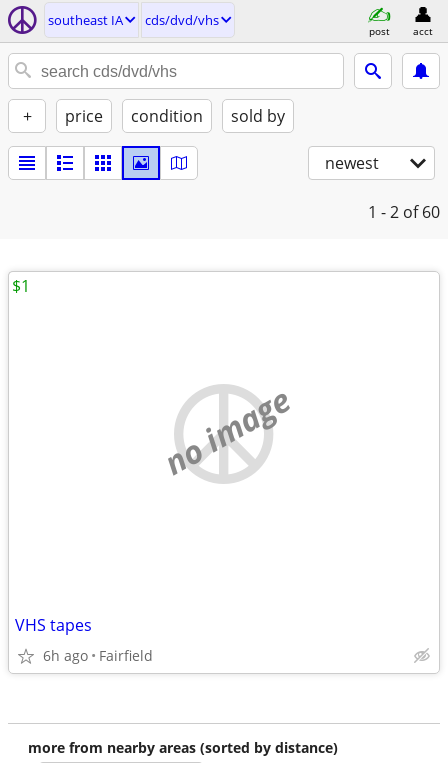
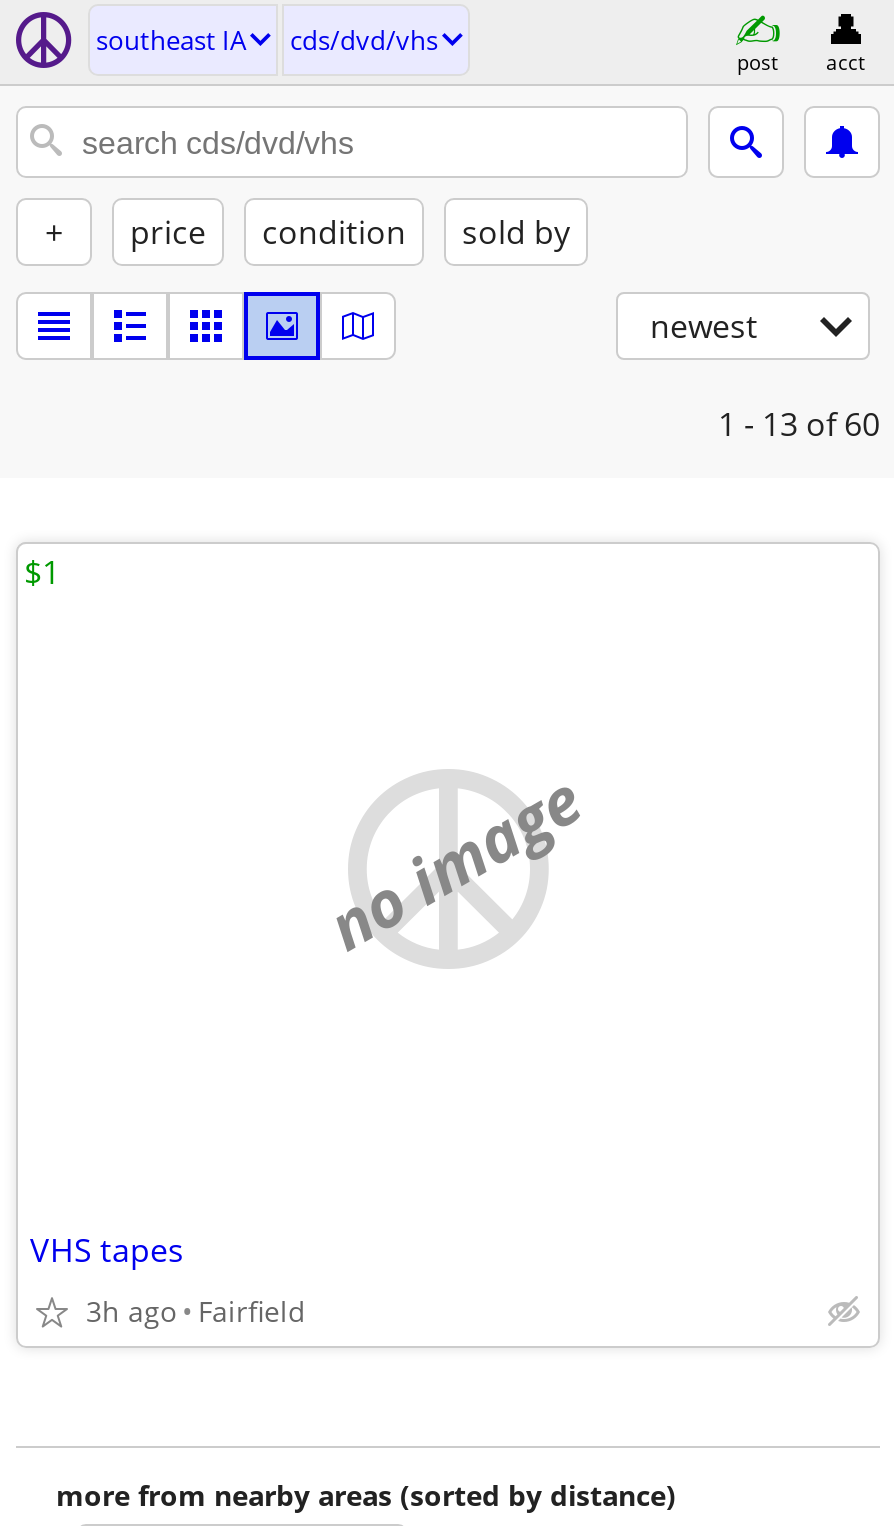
[368,201,440,223] 1 - 2 of 60 -> [718,402,880,446] 1 - 13 of 60
[43,646,153,665] 6h ago Fairfield -> [86,1292,306,1330] 3h ago Fairfield

